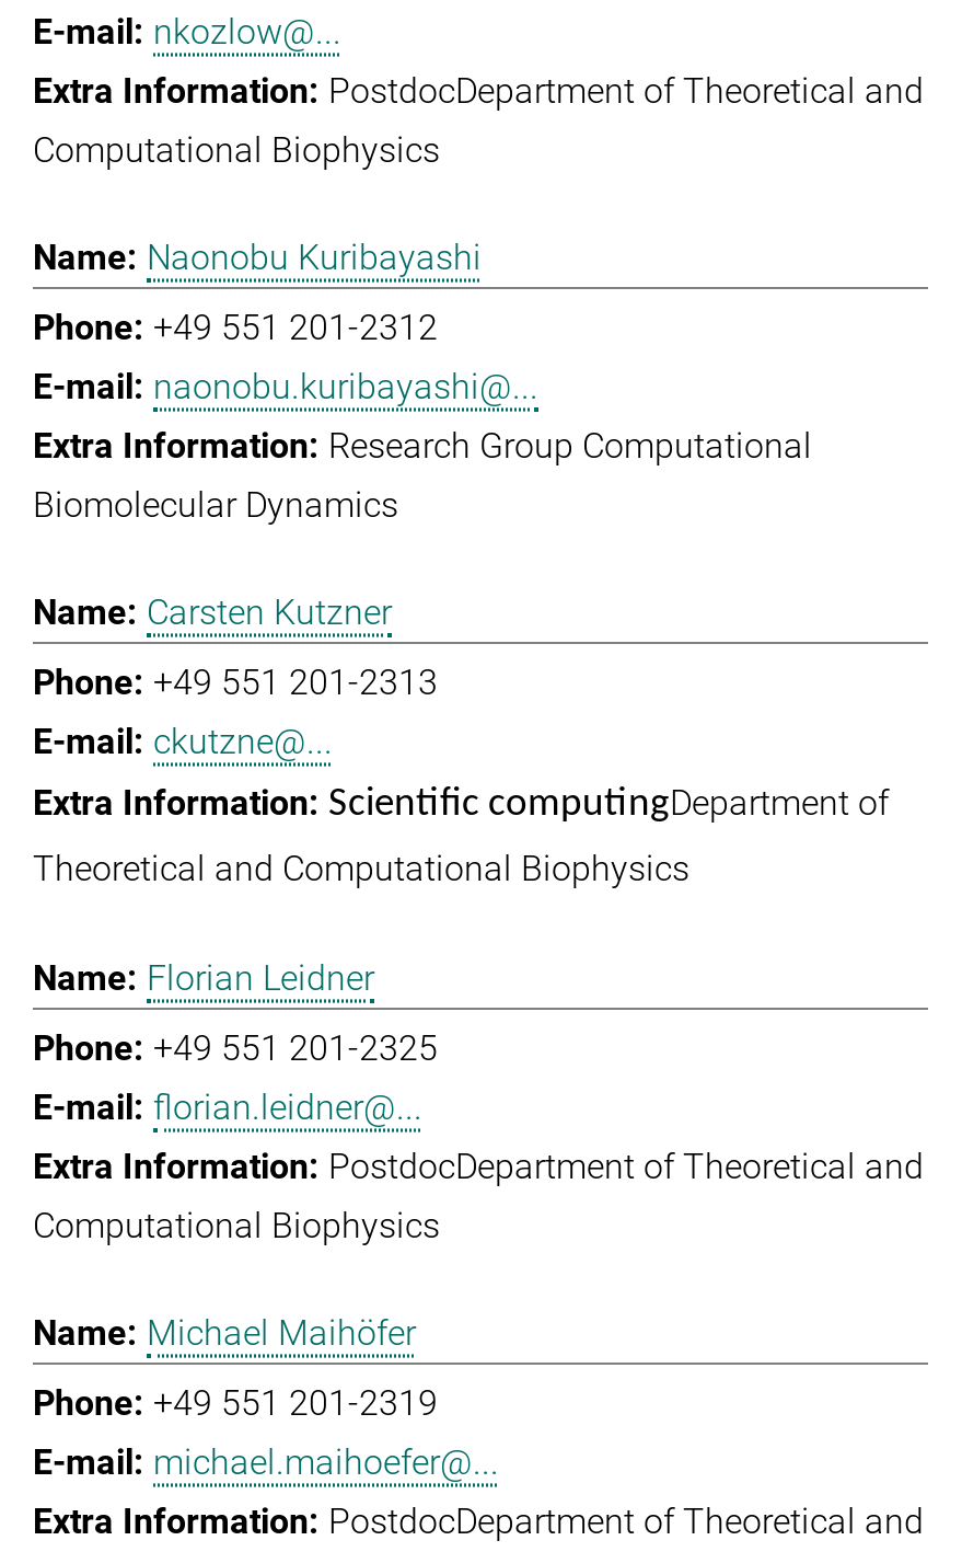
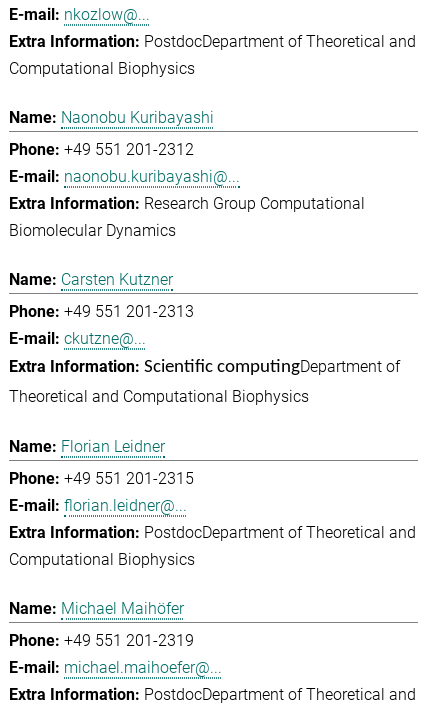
[153,1027,438,1068] +49 551 201-2325 -> [64,469,194,488] +49 551 201-2315

